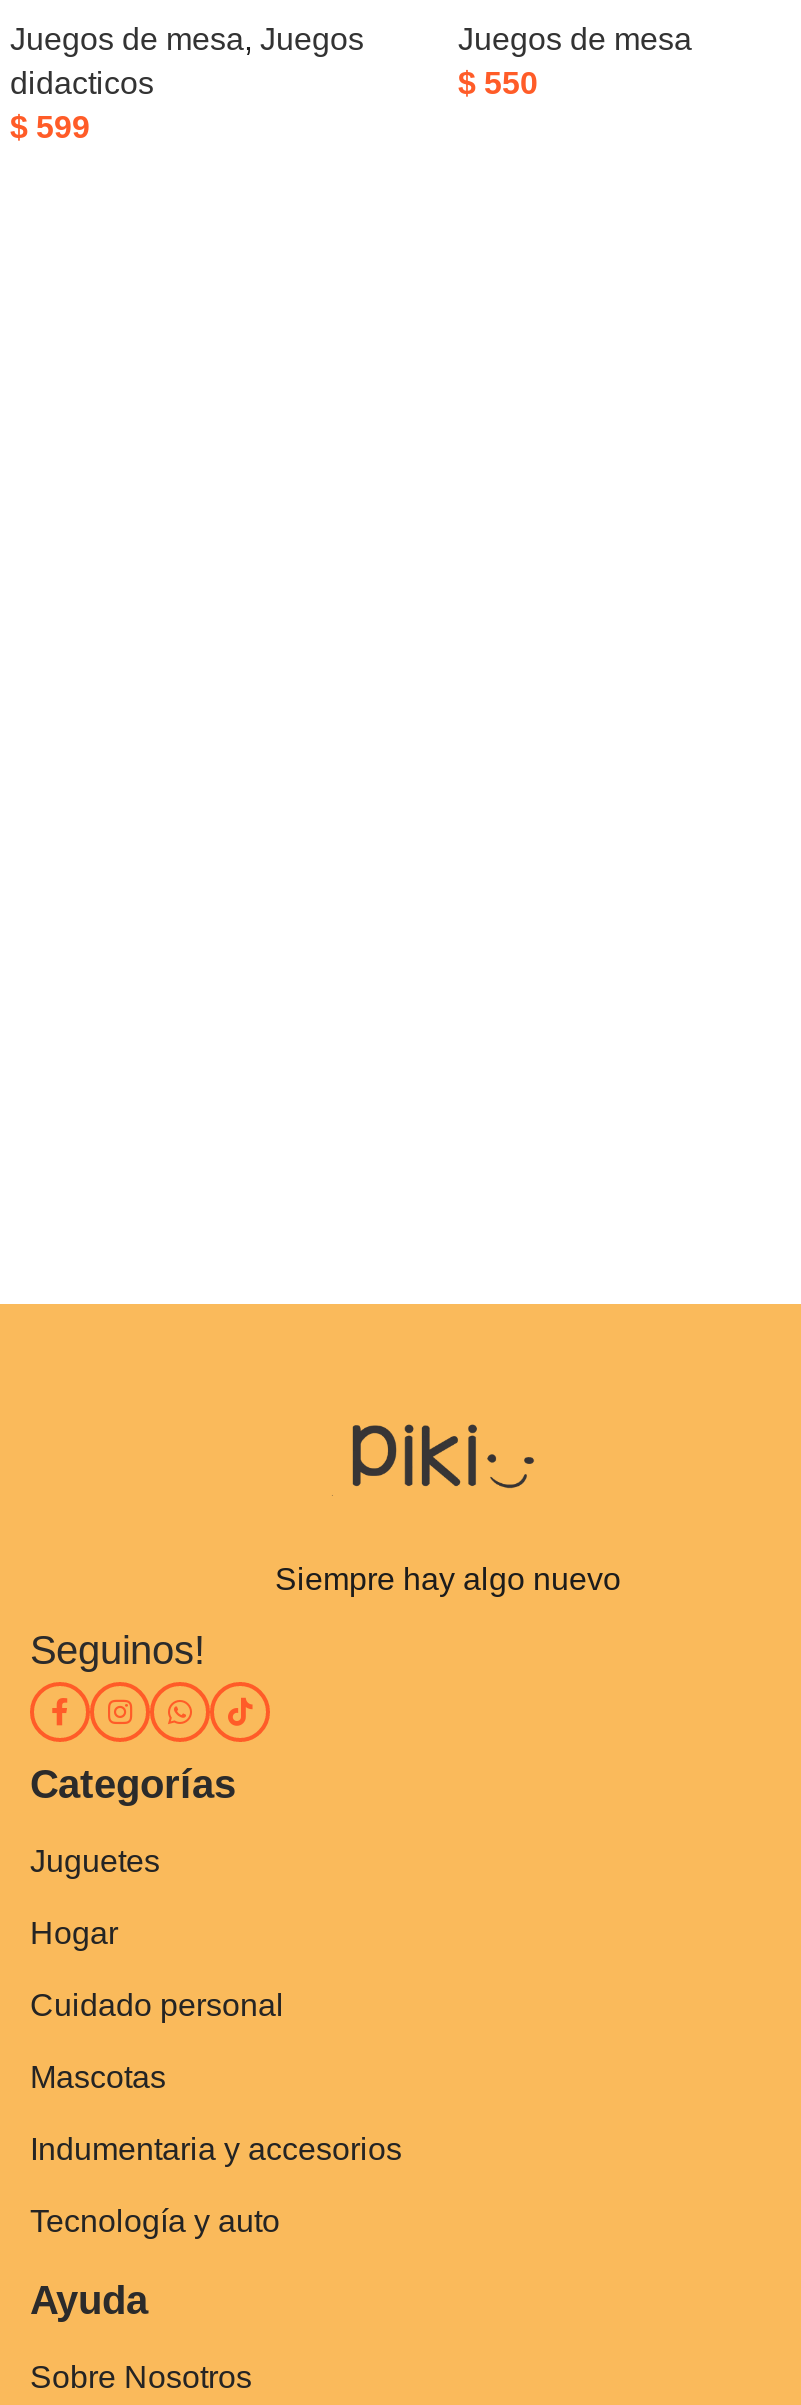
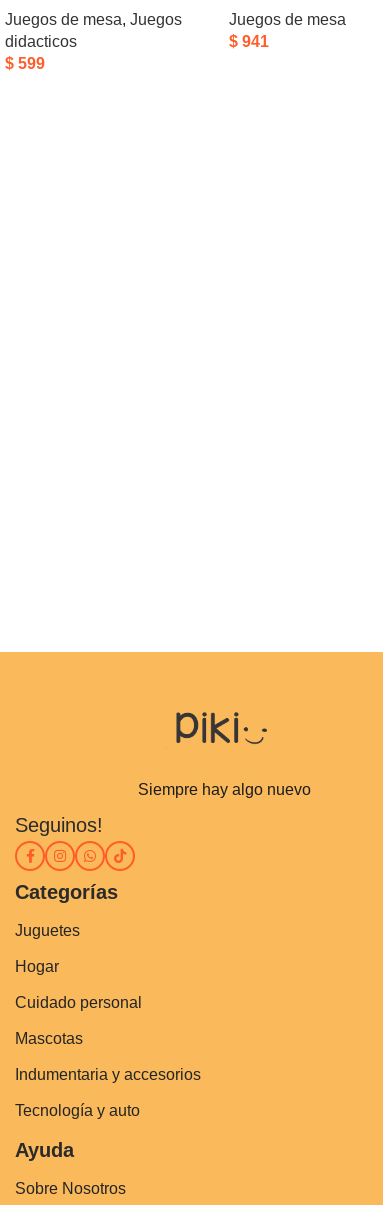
[458,66,538,100] $550 -> [229,33,269,50] $941

